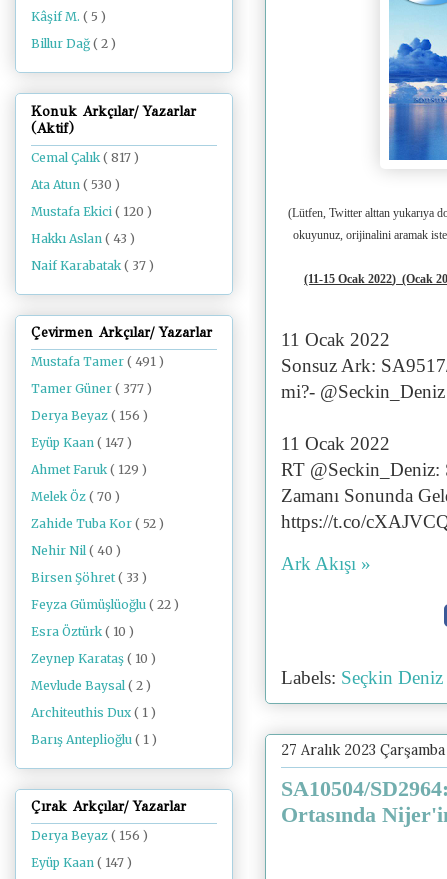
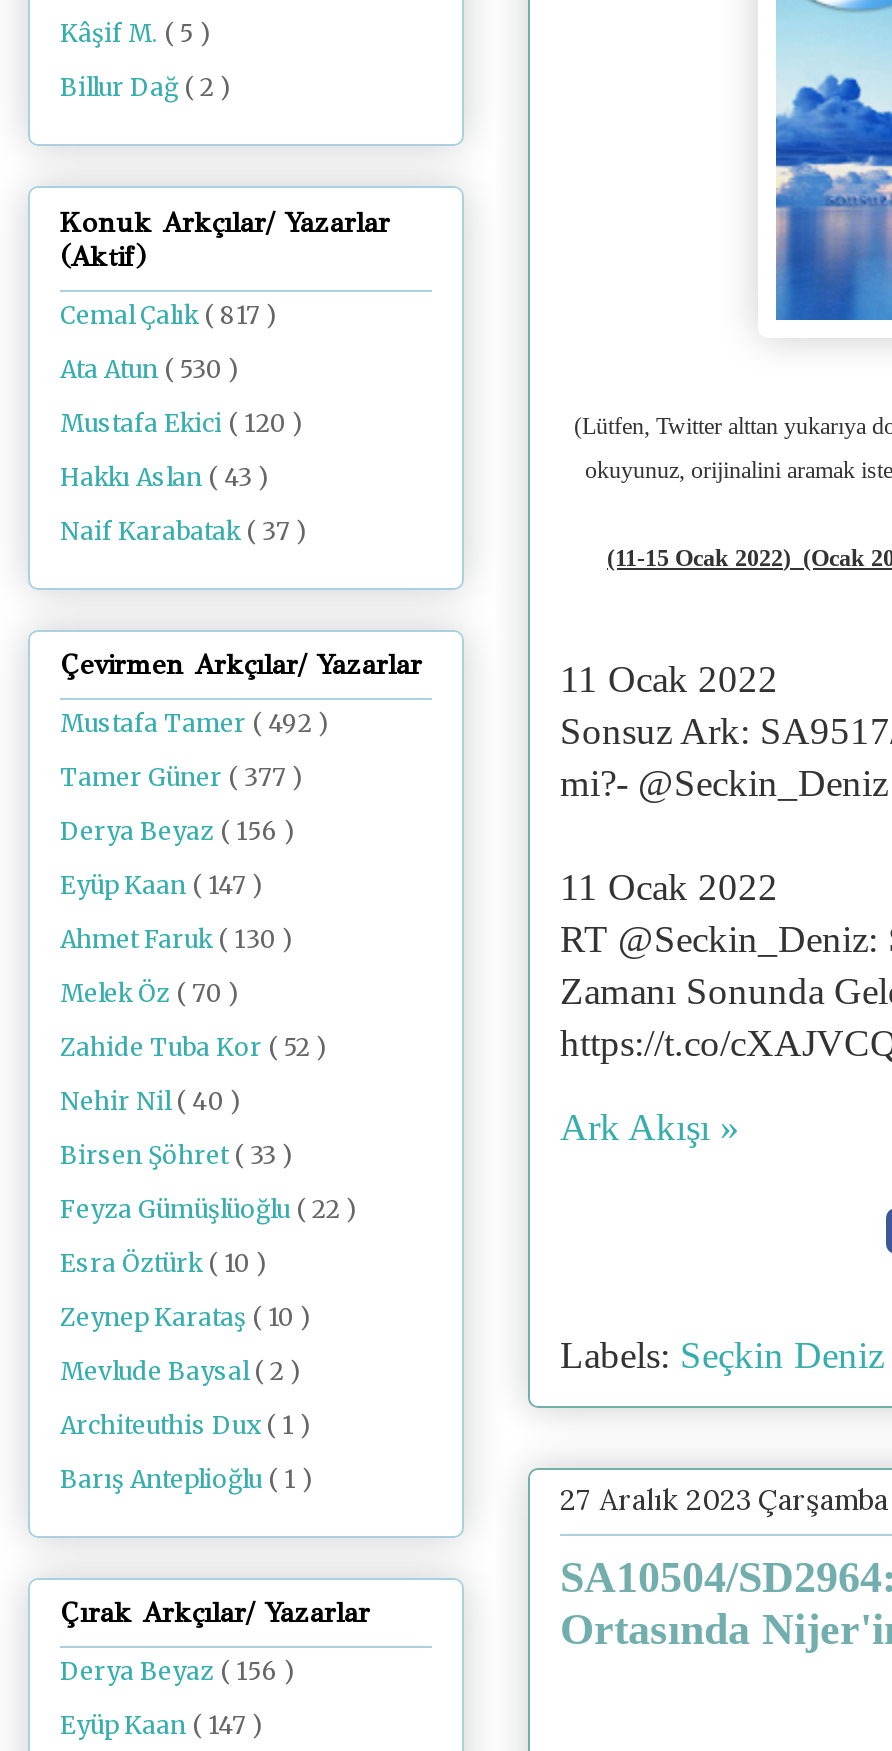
[31,354,164,369] Mustafa Tamer ( 491 ) -> [60,708,328,738] Mustafa Tamer ( 492 )
[31,462,147,477] Ahmet Faruk ( 129 ) -> [60,924,292,954] Ahmet Faruk ( 130 )

